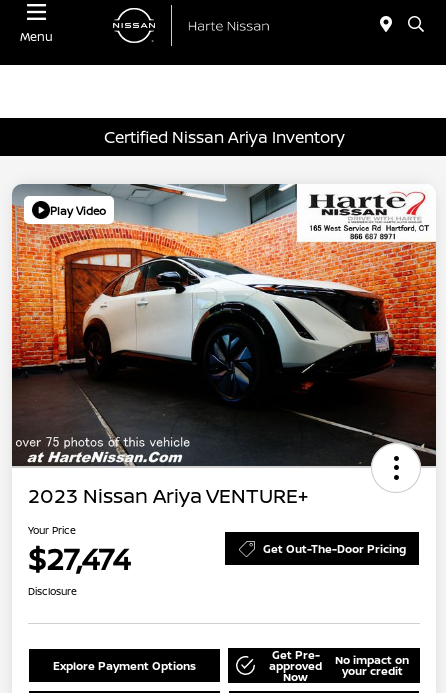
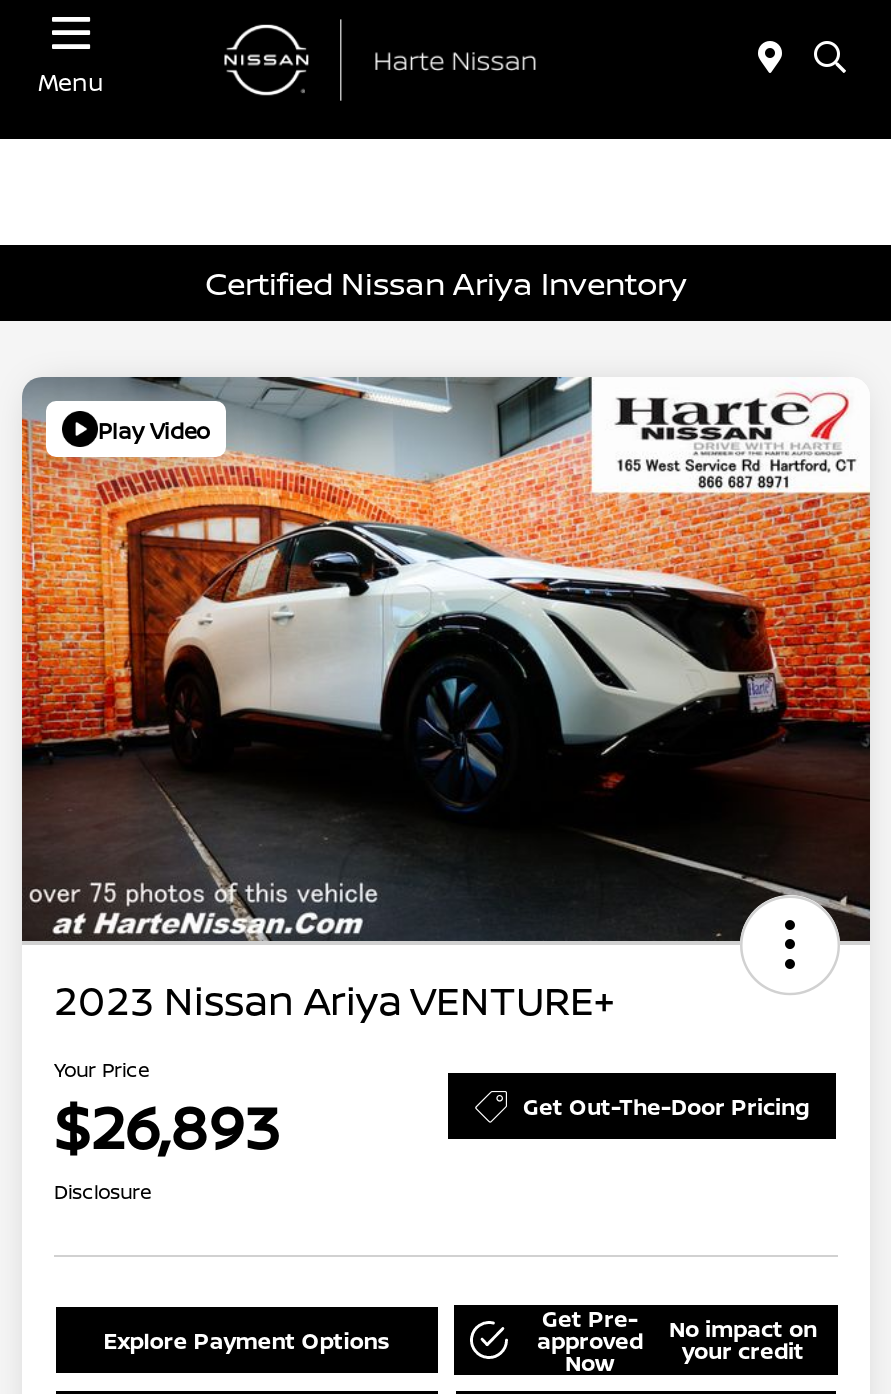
[28,538,130,579] $27,474 -> [54,1085,280,1167] $26,893

